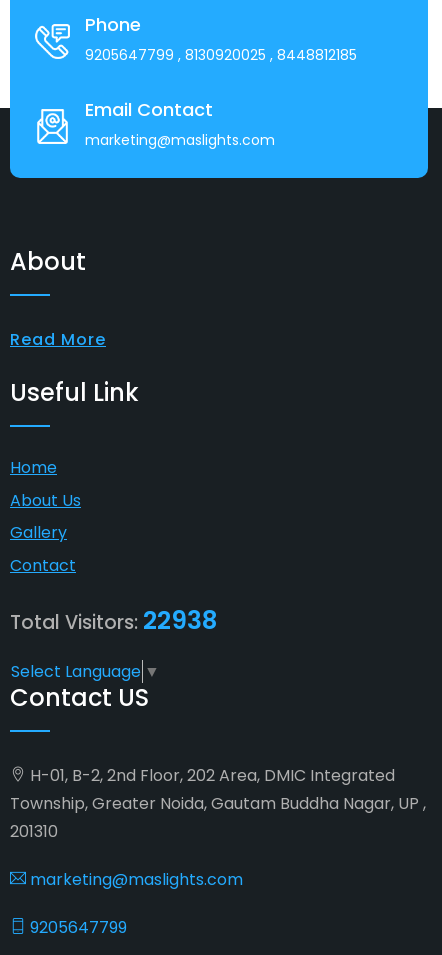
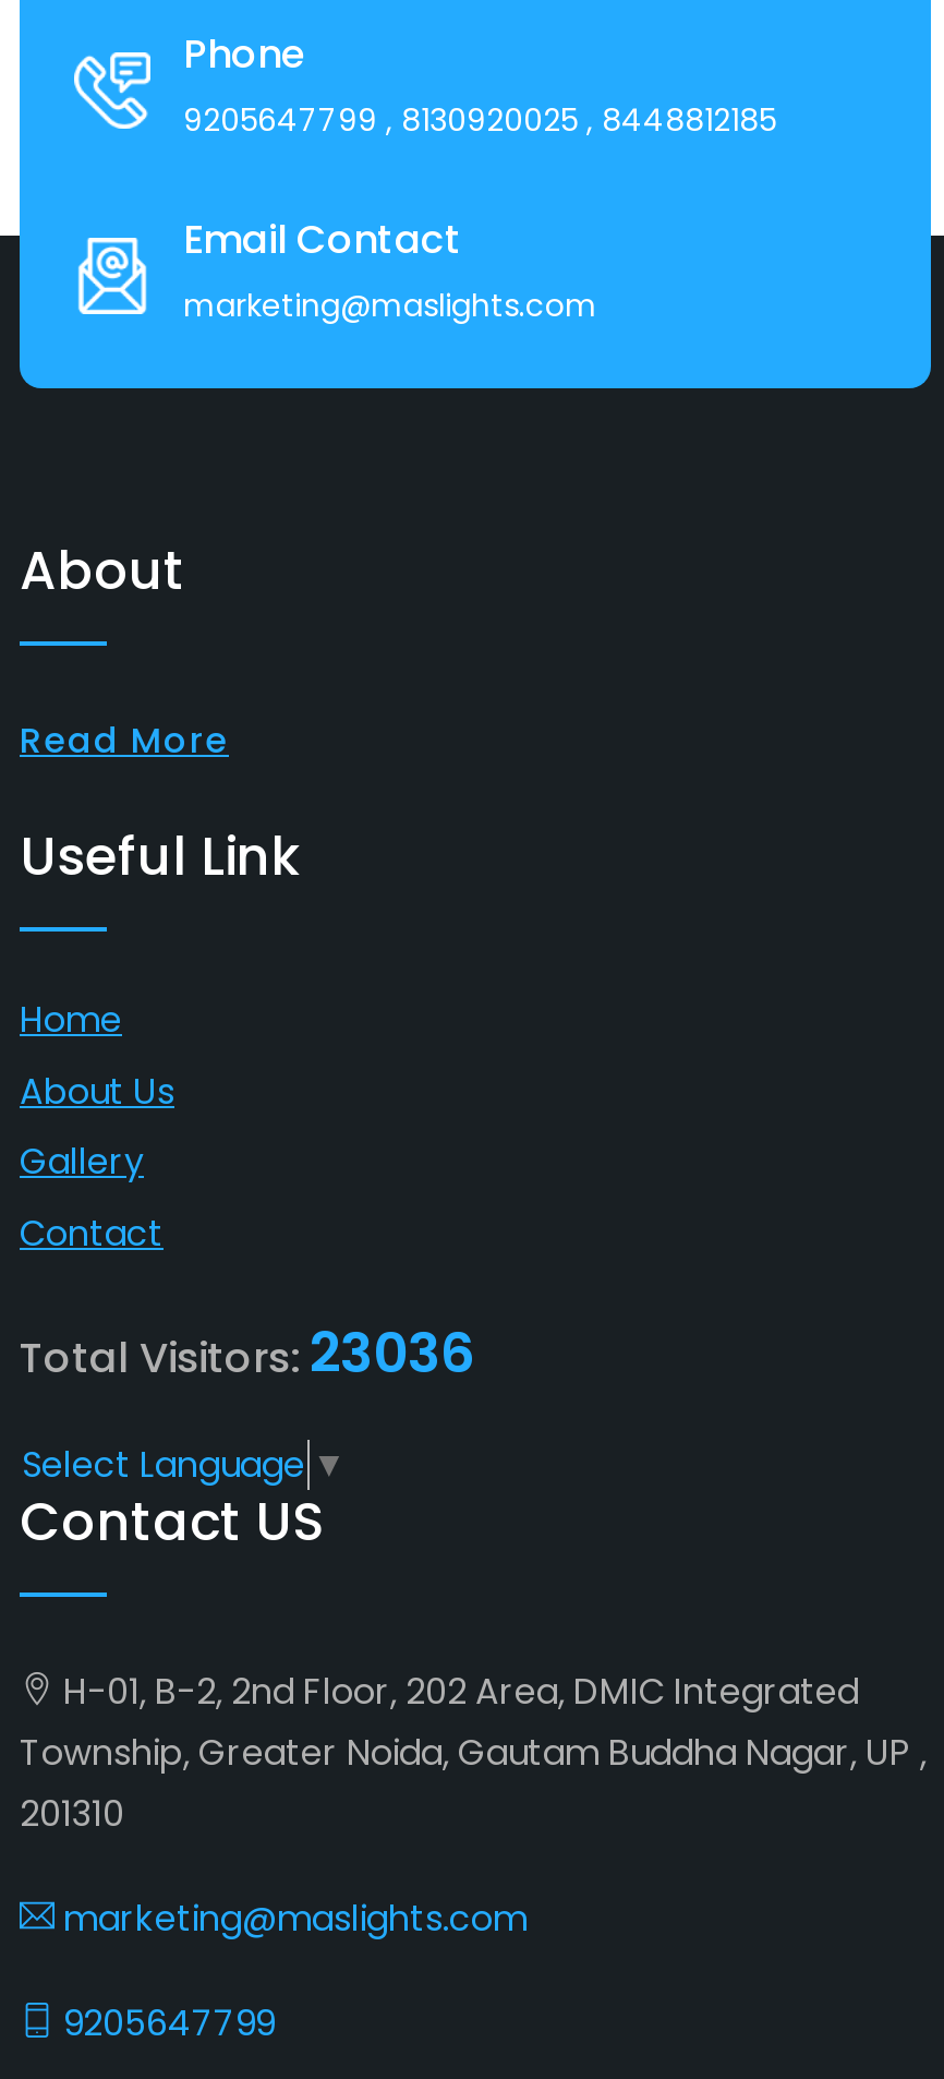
[10,603,217,638] Total Visitors: 22938 -> [20,1315,475,1391] Total Visitors: 23036

